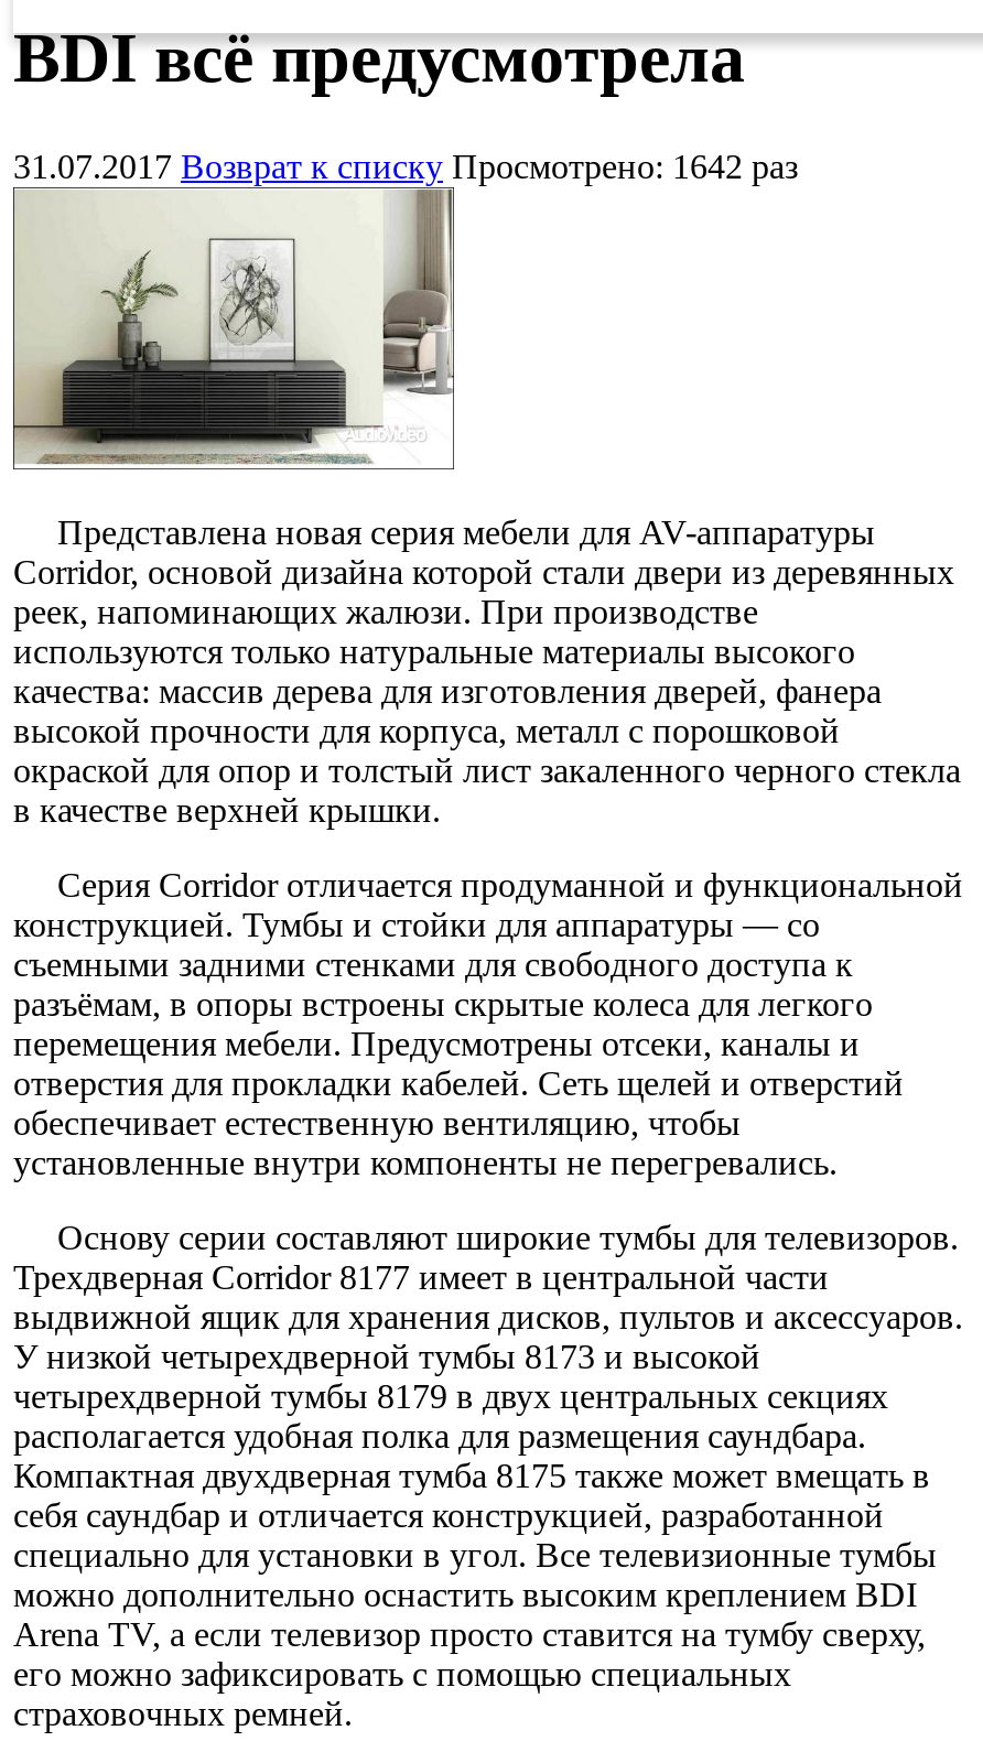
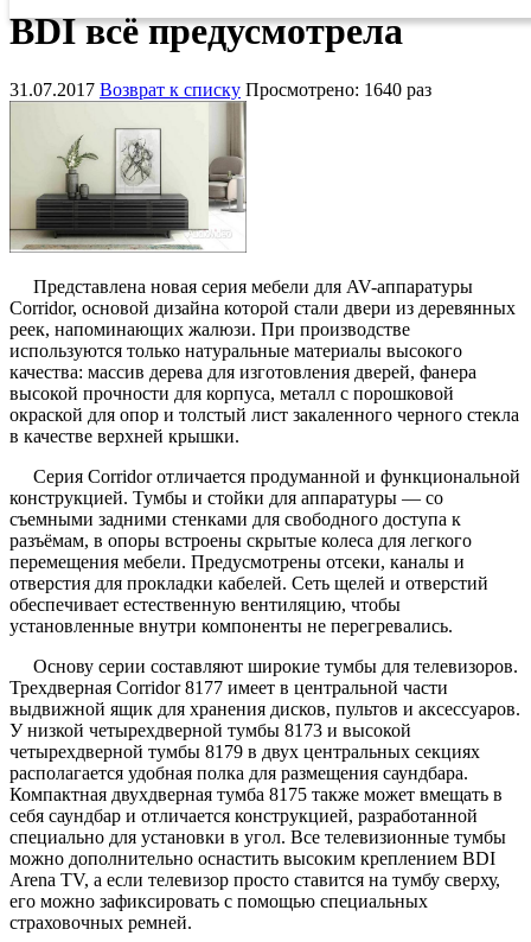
[13,147,798,185] 31.07.2017 Возврат к списку Просмотрено: 1642 раз -> [9,79,431,100] 31.07.2017 Возврат к списку Просмотрено: 1640 раз

